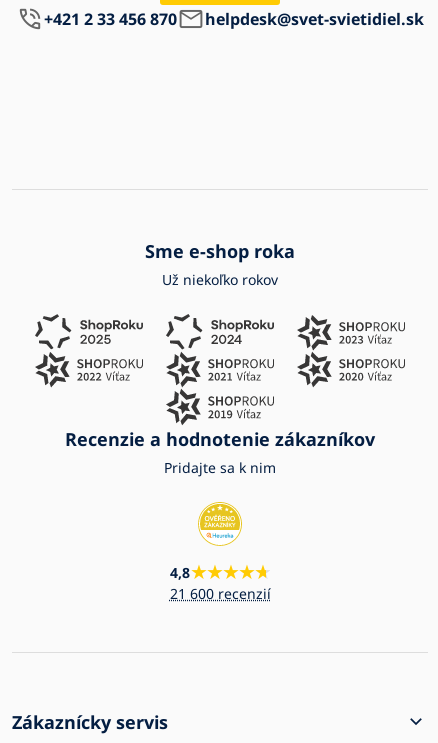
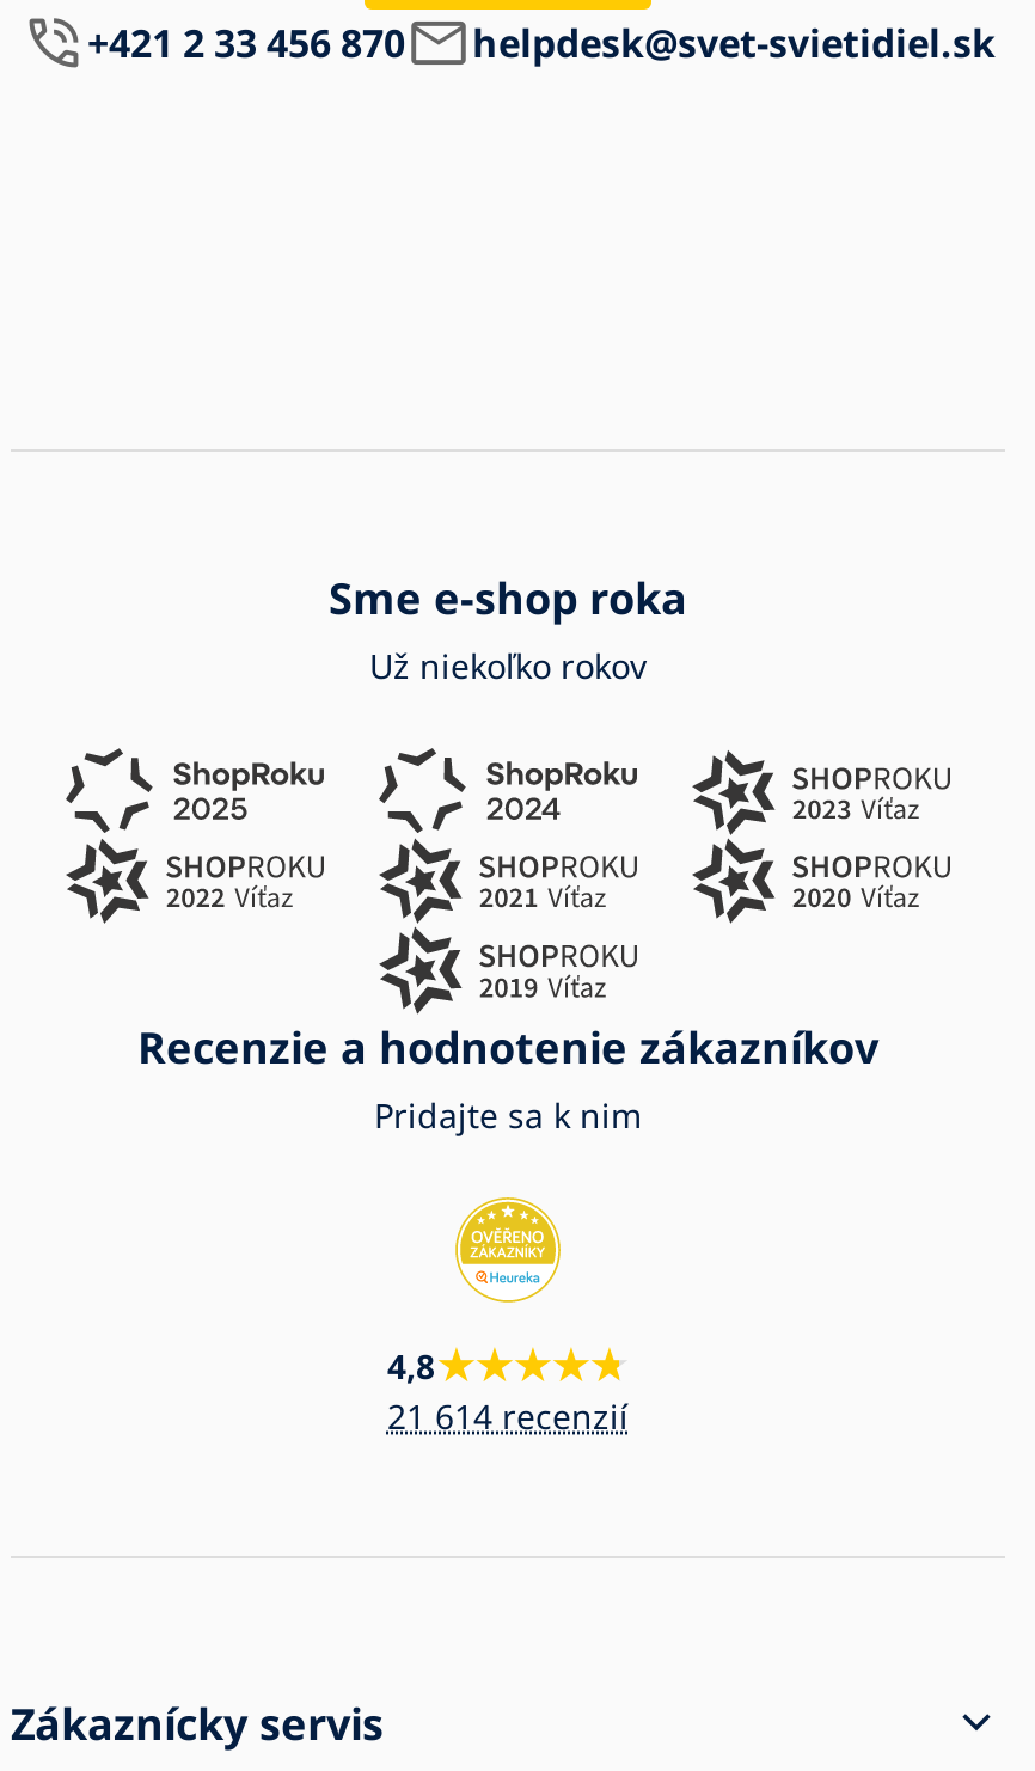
[169,584,270,603] 21 600 recenzií -> [387,1392,629,1438] 21 614 recenzií

